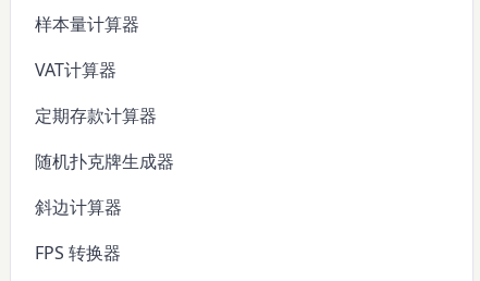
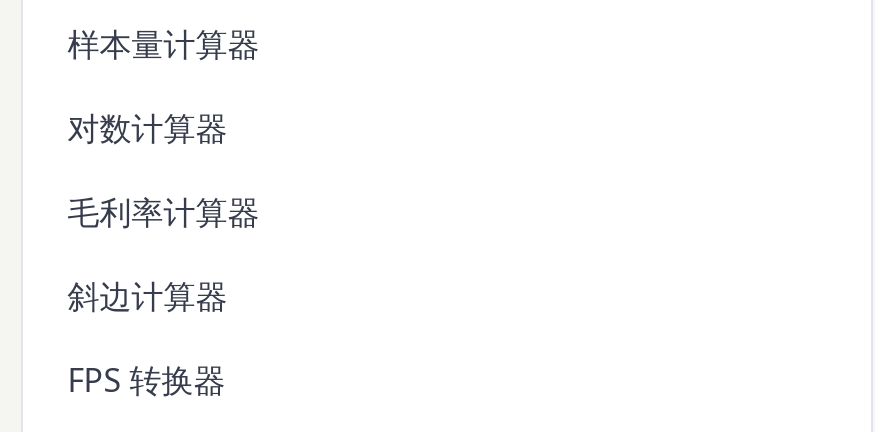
[35,58,174,173] VAT计算器 | 定期存款计算器 | 随机扑克牌生成器 -> [67,106,259,234] 对数计算器 | 毛利率计算器

